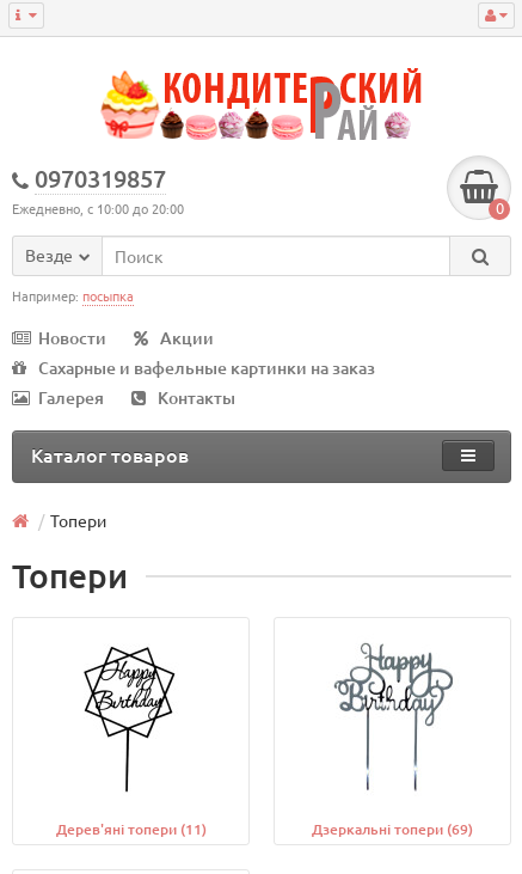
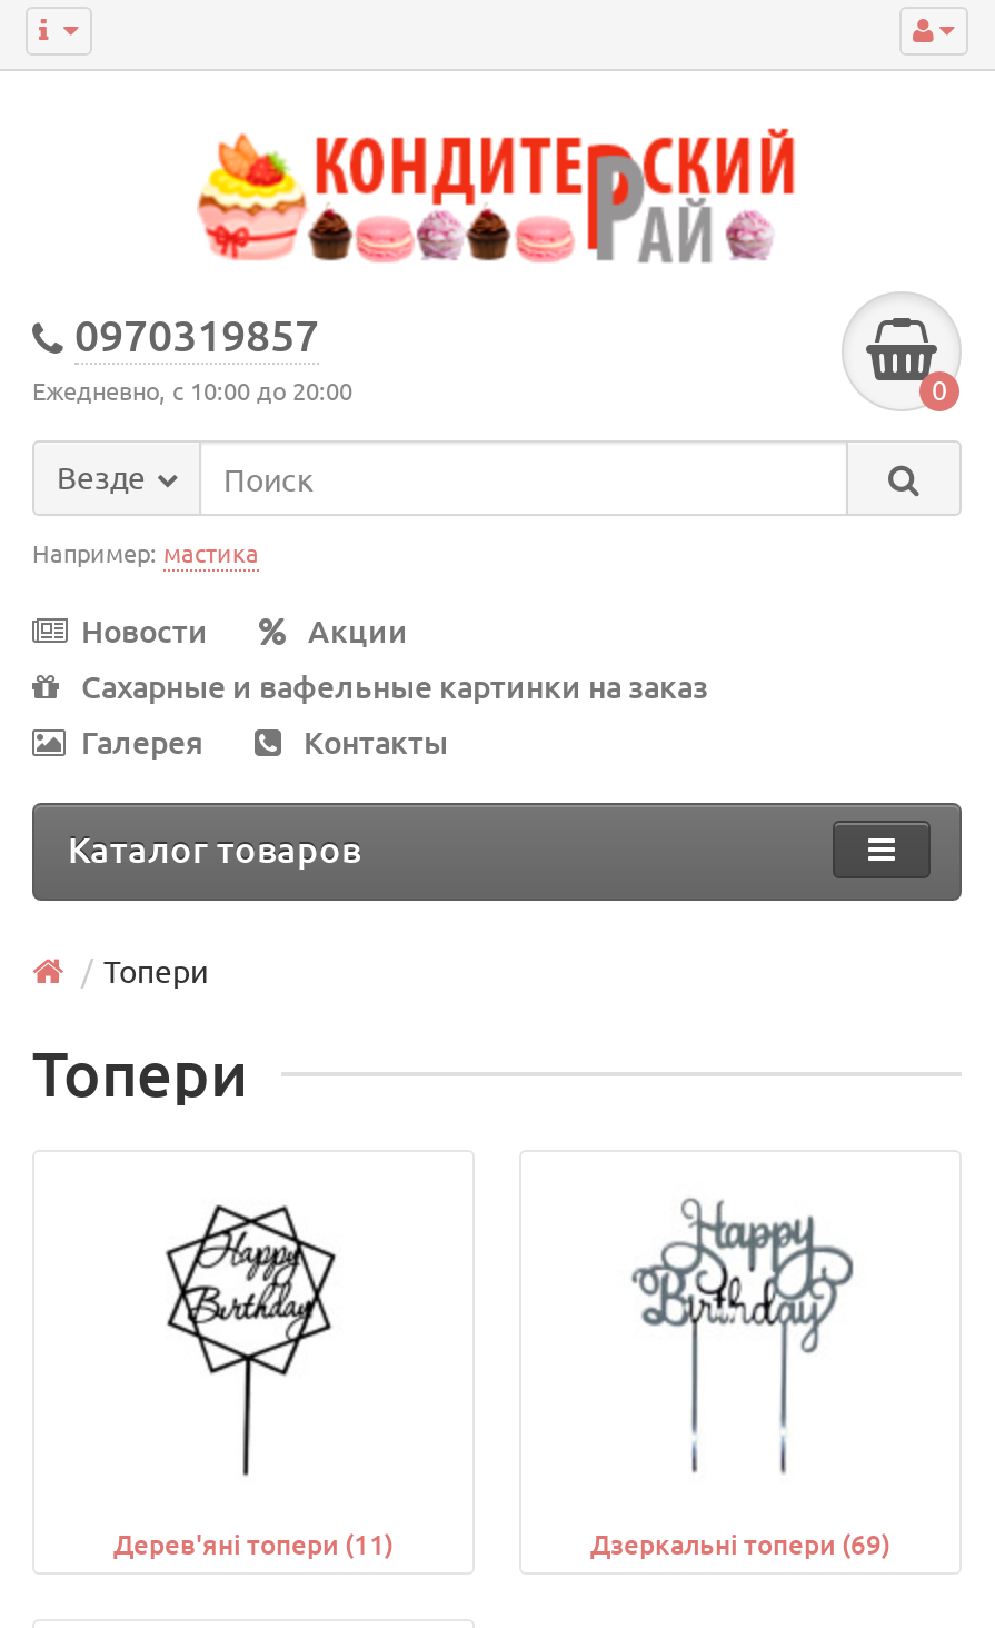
[12,286,134,305] Например: посыпка -> [32,534,259,569] Например: мастика

